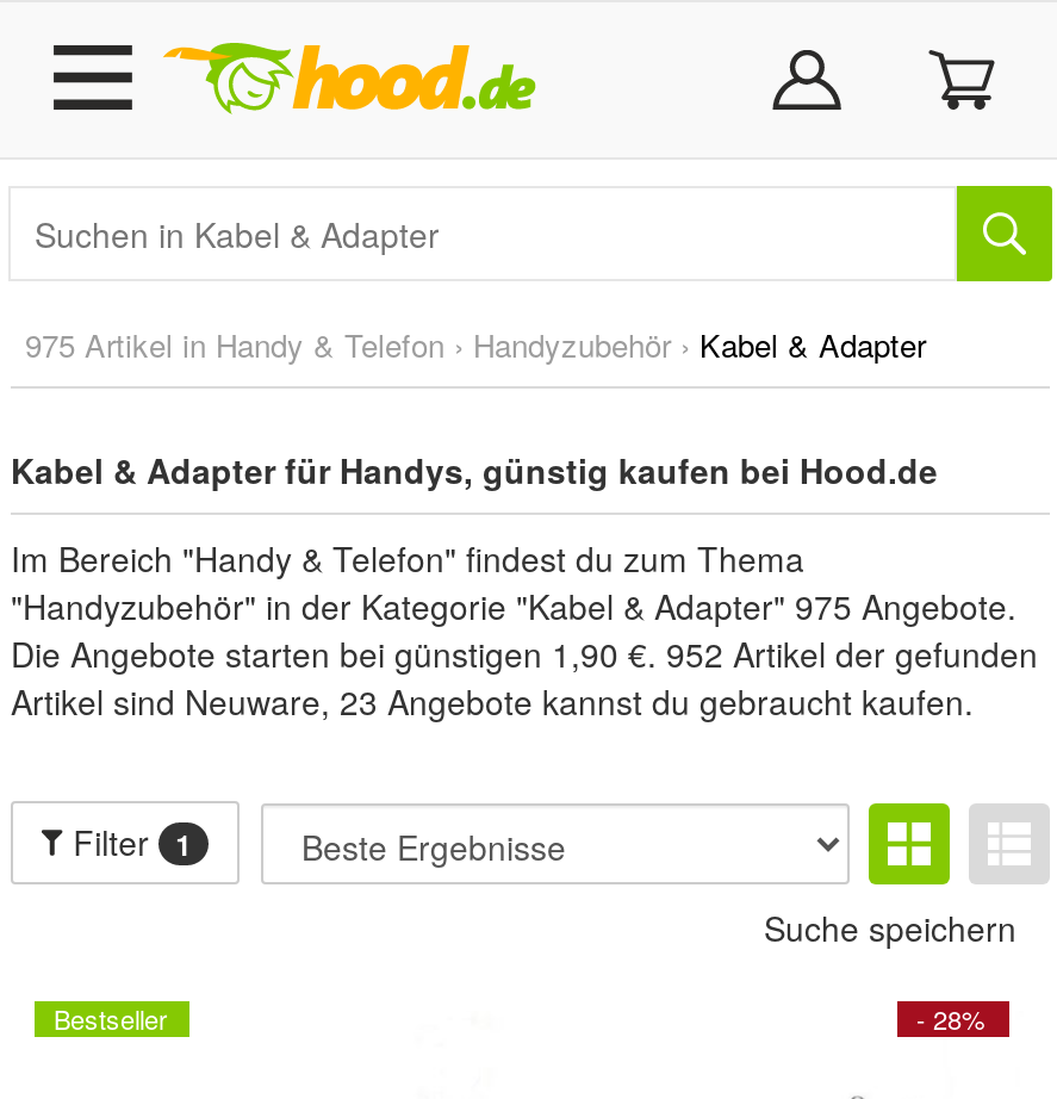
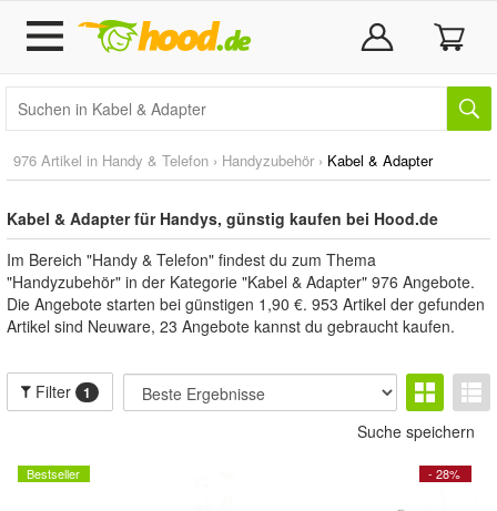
[25,322,926,367] 975 Artikel in Handy & Telefon › Handyzubehör › Kabel & Adapter -> [13,150,433,171] 976 Artikel in Handy & Telefon › Handyzubehör › Kabel & Adapter
[11,582,1016,629] "Handyzubehör" in der Kategorie "Kabel & Adapter" 975 Angebote. -> [7,270,475,293] "Handyzubehör" in der Kategorie "Kabel & Adapter" 976 Angebote.
[11,629,1038,677] Die Angebote starten bei günstigen 1,90 €. 952 Artikel der gefunden -> [7,293,485,315] Die Angebote starten bei günstigen 1,90 €. 953 Artikel der gefunden

